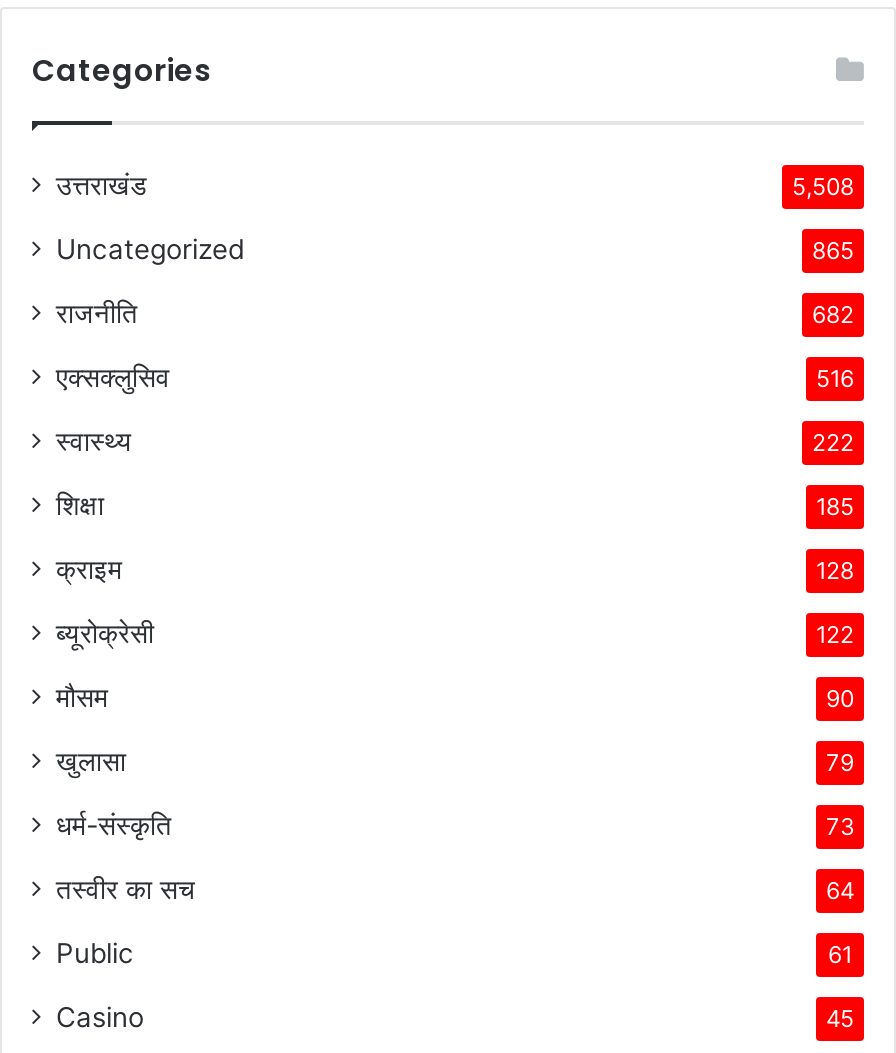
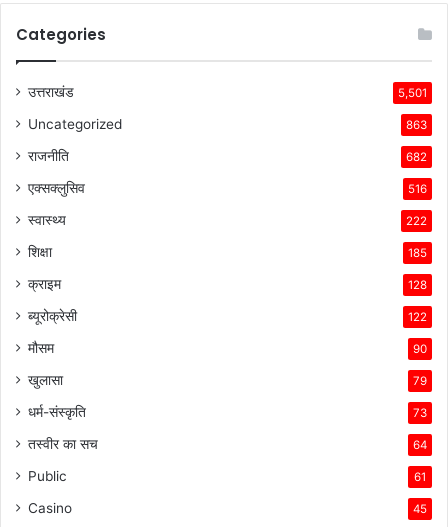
[792,173,854,201] 5,508 -> [398,86,427,100] 5,501
[812,237,854,265] 865 -> [406,118,427,132] 863

